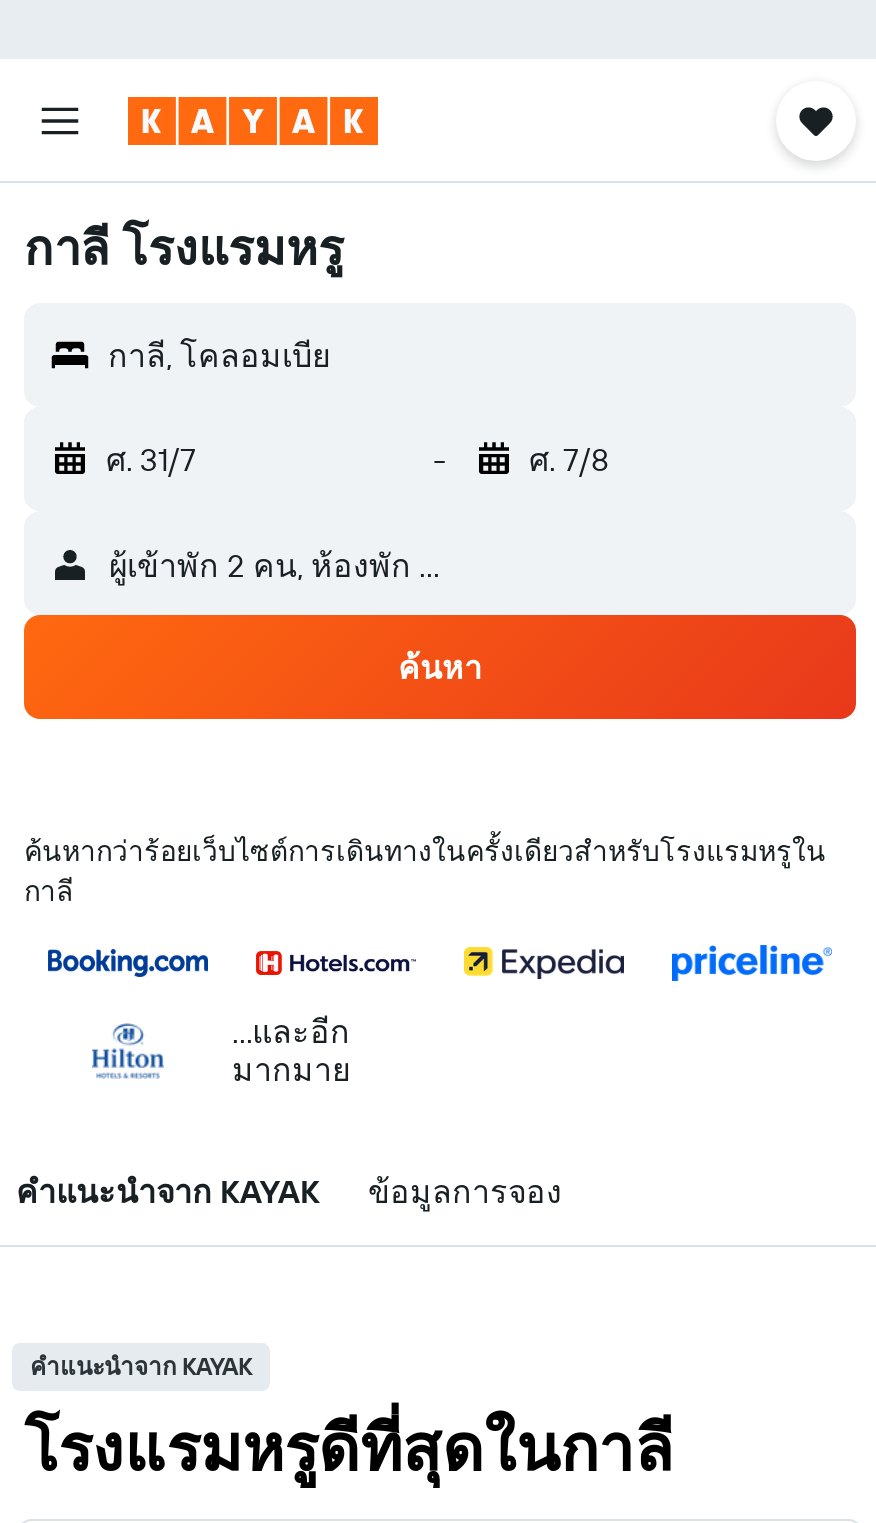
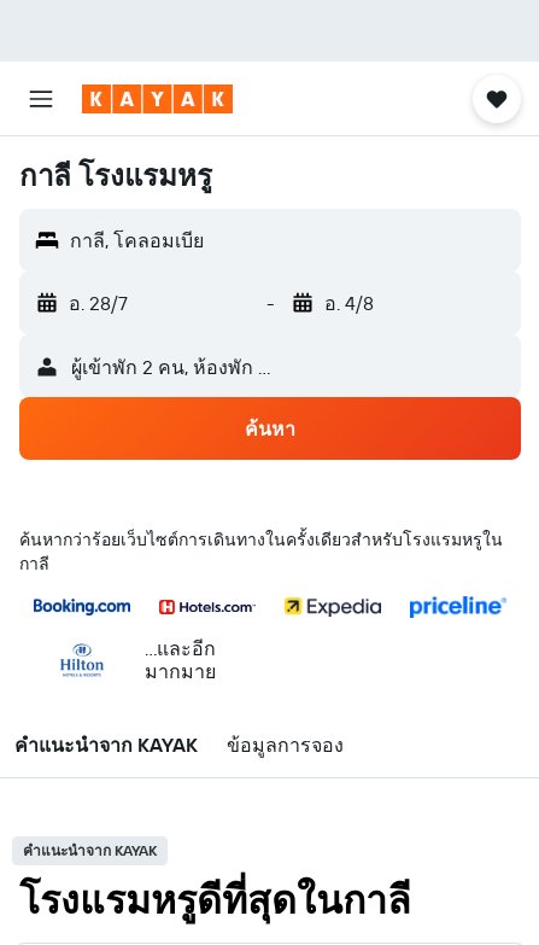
[106,439,196,479] ศ. 31/7 -> [69,291,128,315] อ. 28/7
[529,439,609,479] ศ. 7/8 -> [324,291,373,315] อ. 4/8

